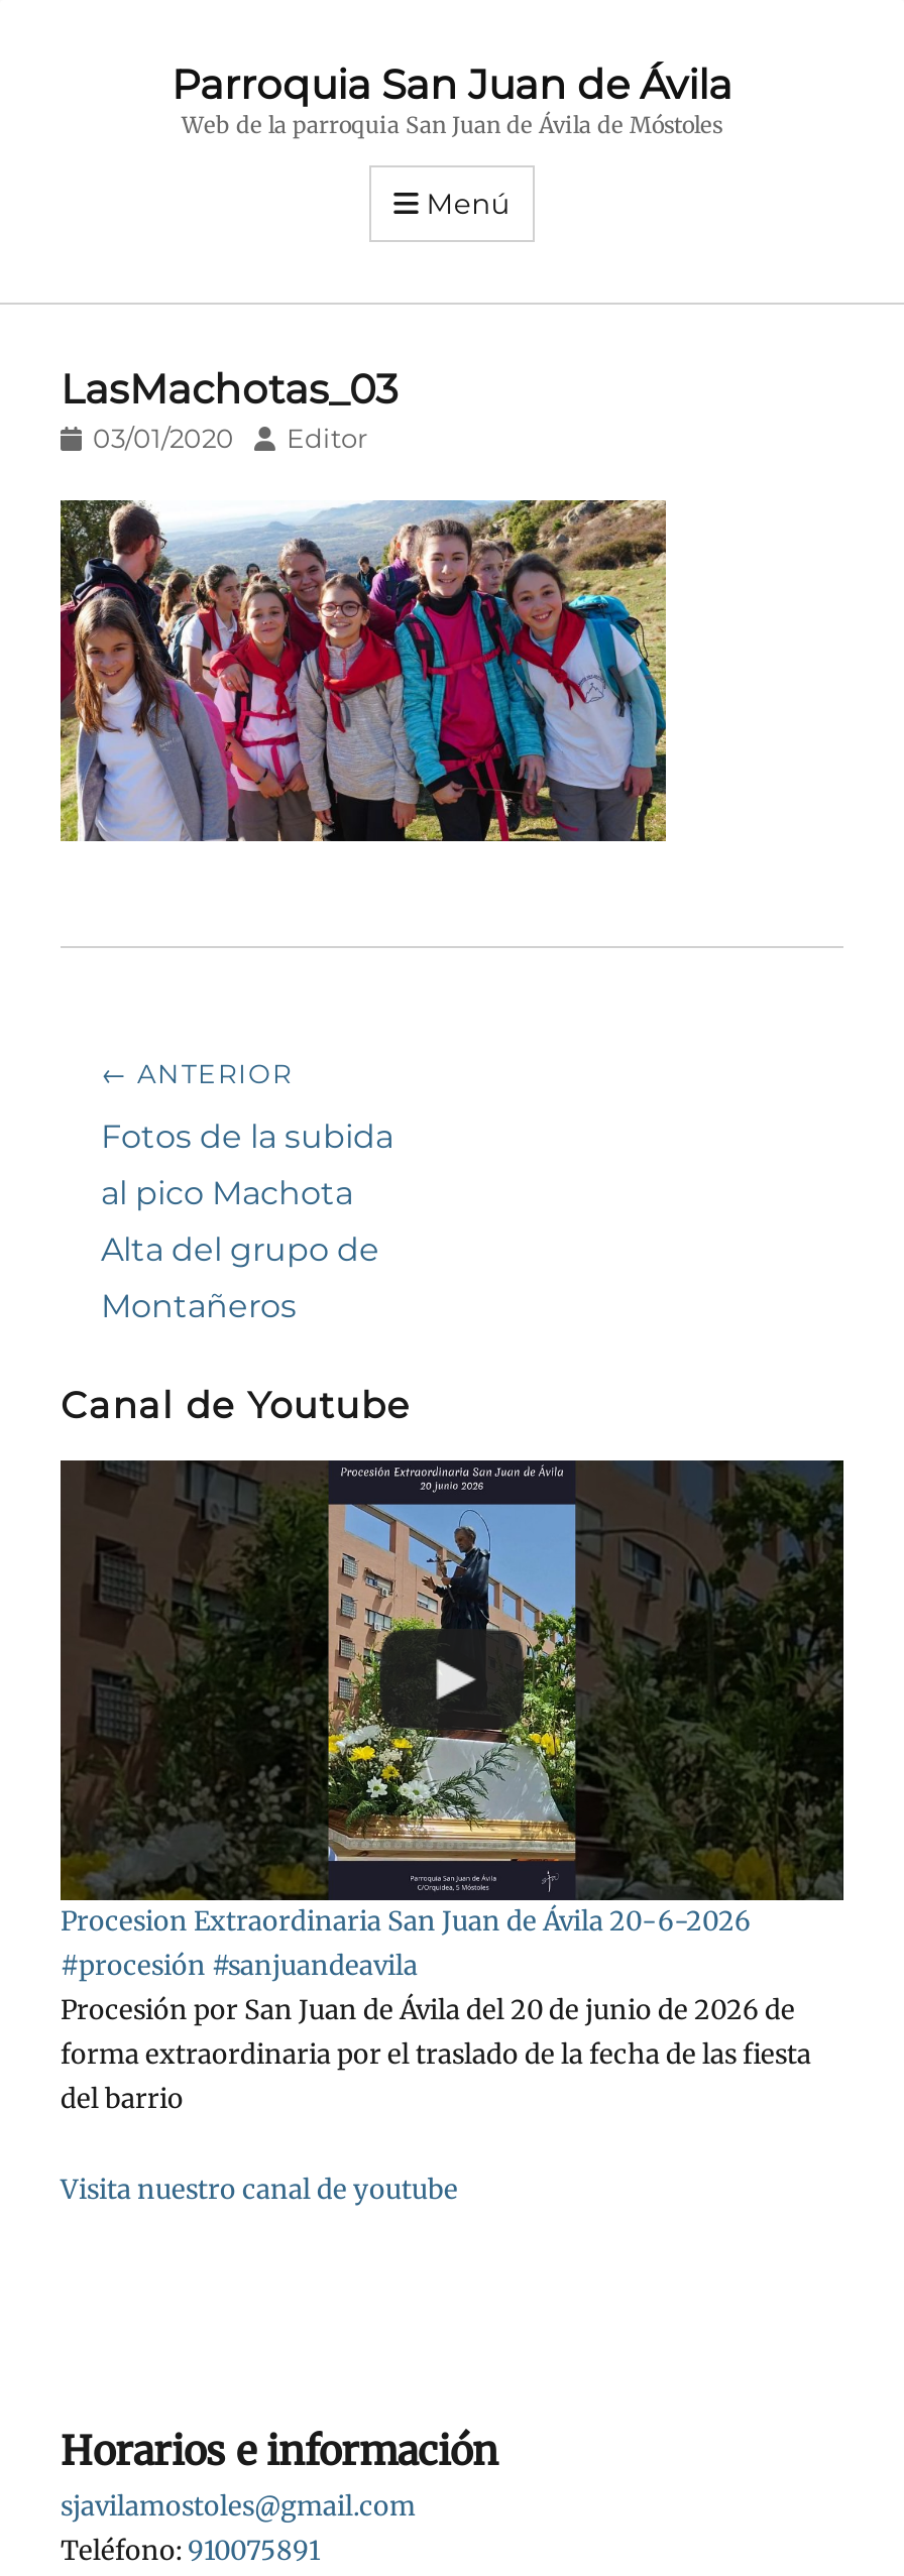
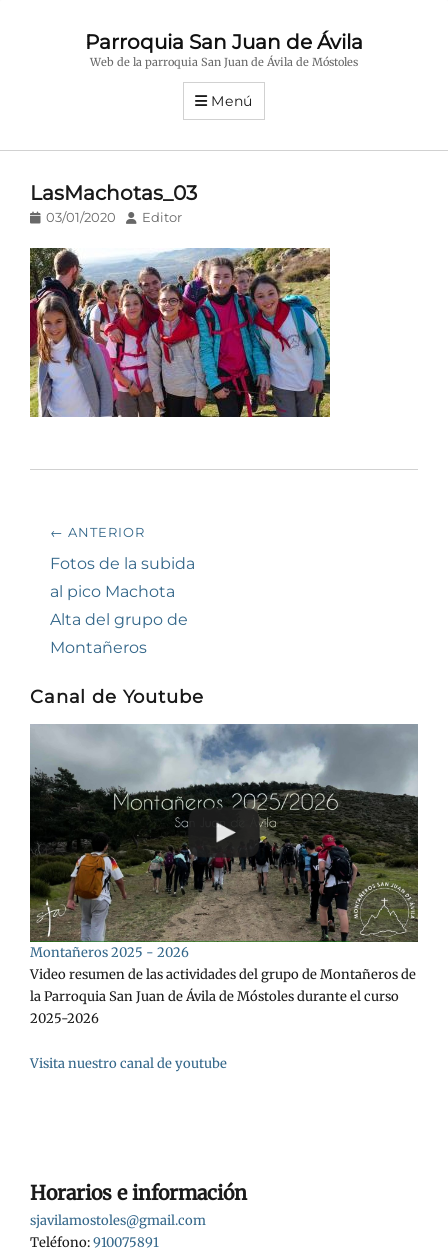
[61,1458,843,2116] [image] | Procesion Extraordinaria San Juan de Ávila 20-6-2026 | #procesión #sanjuandeavila | Procesión por San Juan de Ávila del 20 de junio de 2026 de | forma extraordinaria por el traslado de la fecha de las fiesta | del barrio -> [30,723,418,1027] [image] | Montañeros 2025 - 2026 | Video resumen de las actividades del grupo de Montañeros de | la Parroquia San Juan de Ávila de Móstoles durante el curso | 2025-2026

